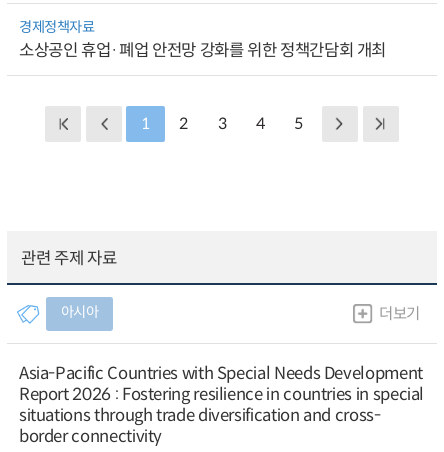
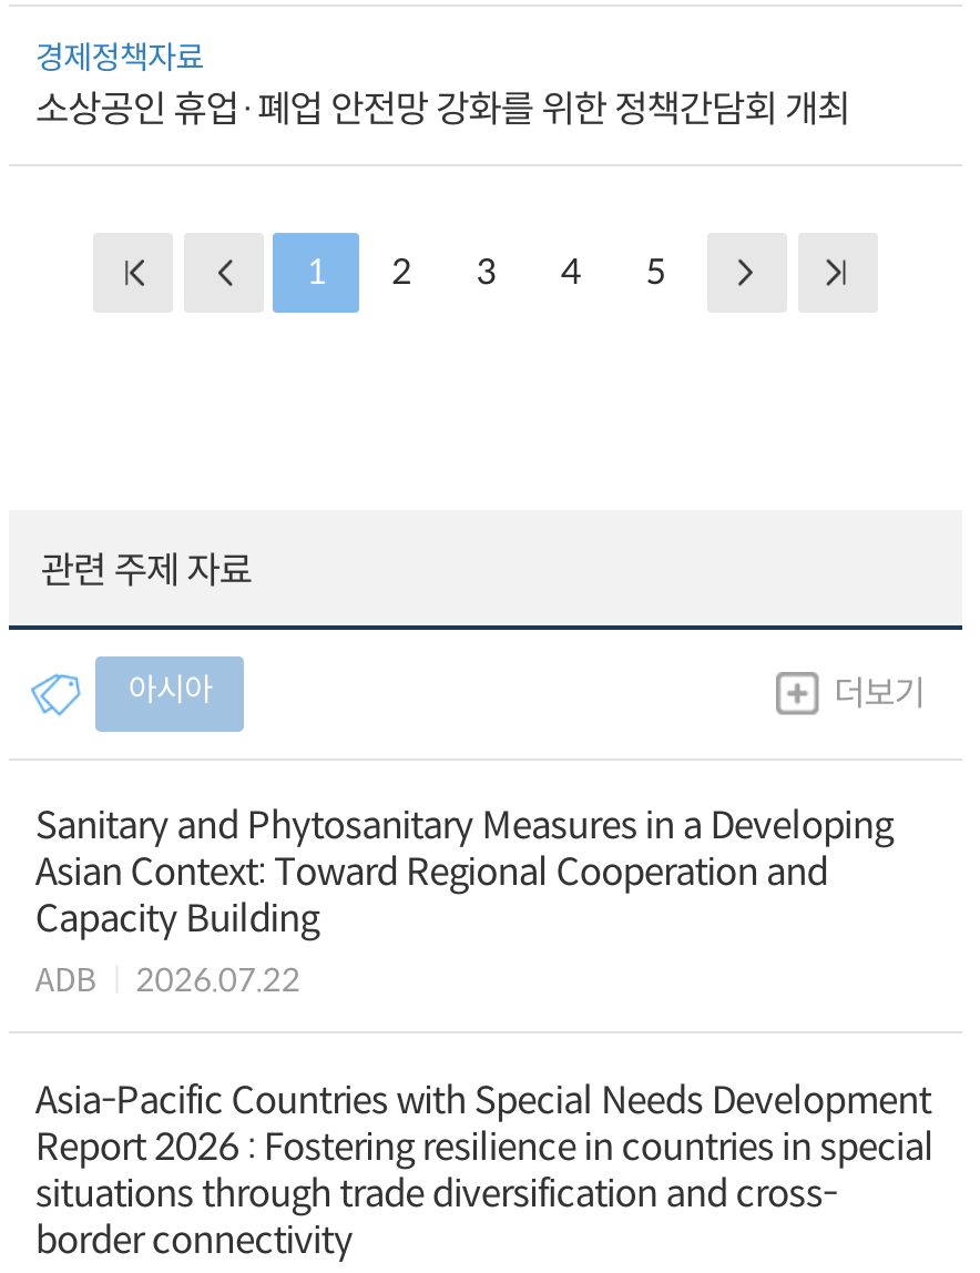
none -> [35,802,893,1000] Sanitary and Phytosanitary Measures in a Developing | Asian Context: Toward Regional Cooperation and | Capacity Building | ADB | 2026.07.22

